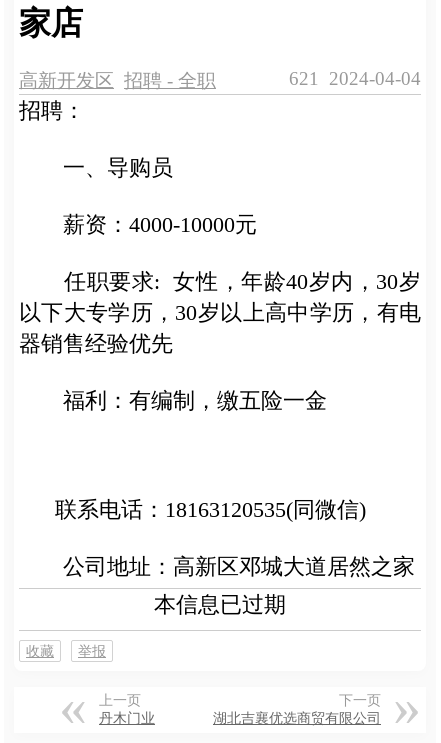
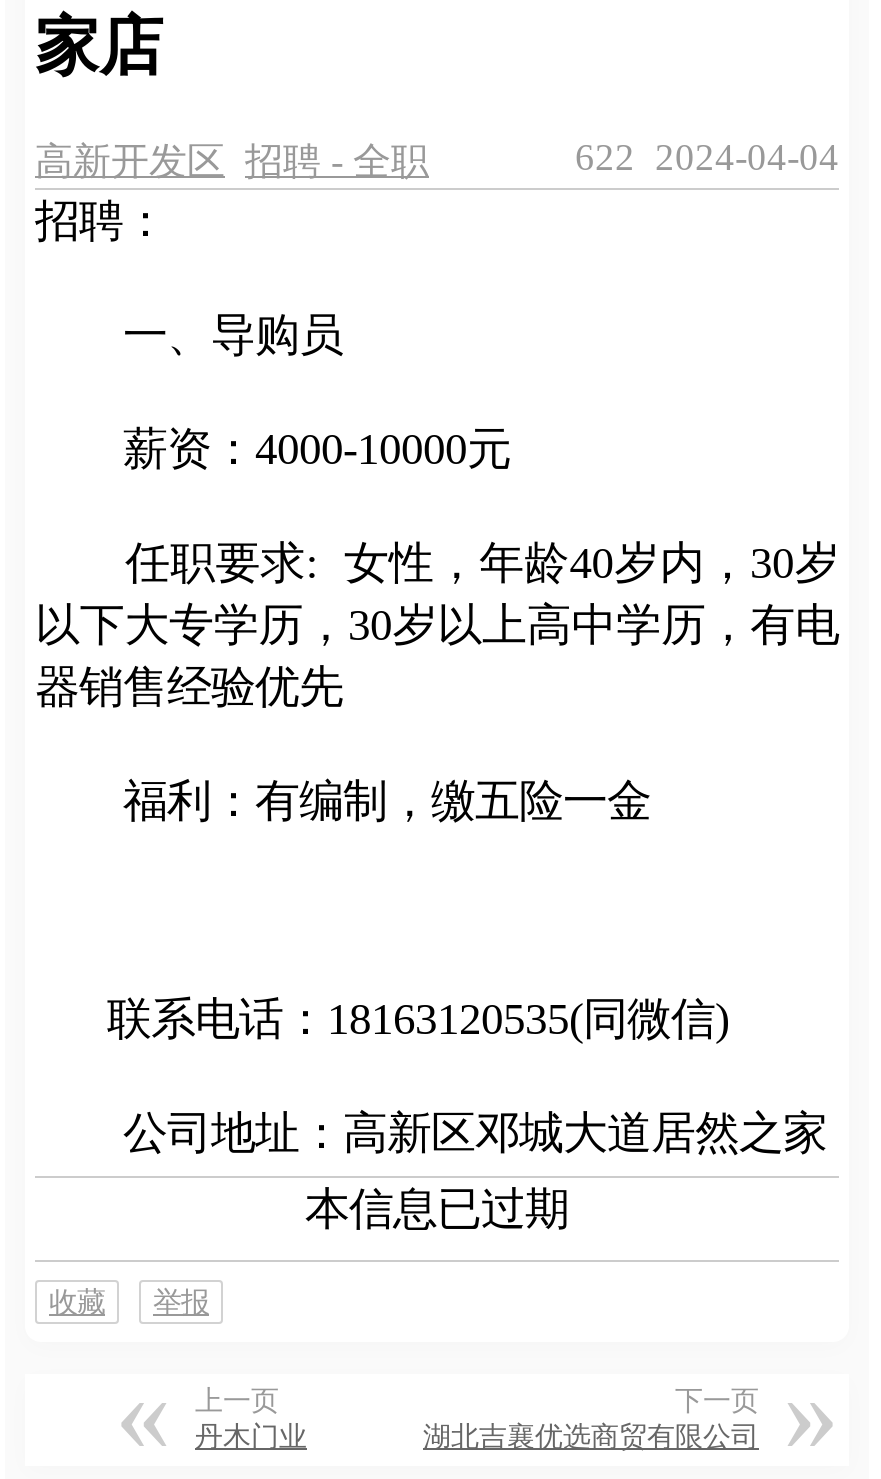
[289,68,421,89] 621 2024-04-04 -> [575,136,839,178] 622 2024-04-04

